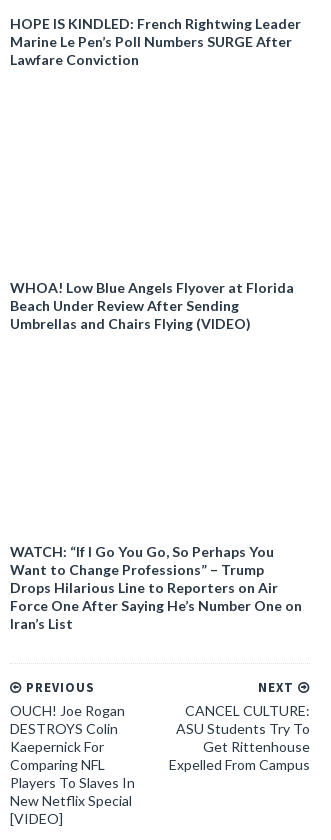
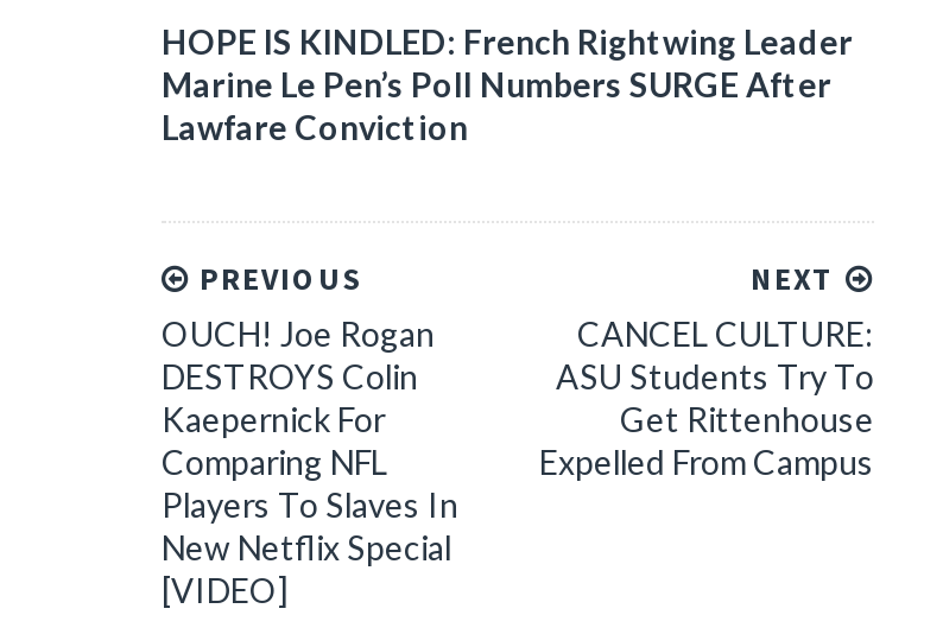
[10,279,294,332] WHOA! Low Blue Angels Flyover at Florida | Beach Under Review After Sending | Umbrellas and Chairs Flying (VIDEO) -> none
[10,543,302,632] WATCH: “If I Go You Go, So Perhaps You | Want to Change Professions” – Trump | Drops Hilarious Line to Reporters on Air | Force One After Saying He’s Number One on | Iran’s List -> none

